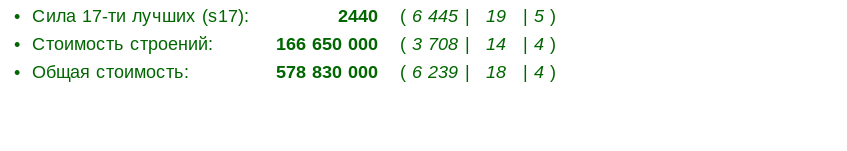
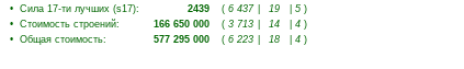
[338,6,378,26] 2440 -> [188,3,210,14] 2439
[400,6,458,26] (6 445 -> [222,3,253,14] (6 437
[276,34,556,54] 166 650 000 (3 708 14 4 ) -> [154,19,307,30] 166 650 000 (3 713 14 4 )
[276,62,378,82] 578 830 000 -> [154,34,210,45] 577 295 000
[400,62,458,82] (6 239 -> [222,34,253,45] (6 223

